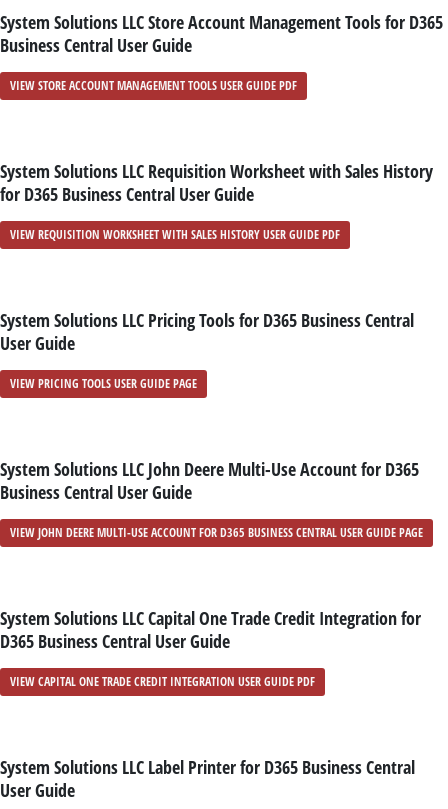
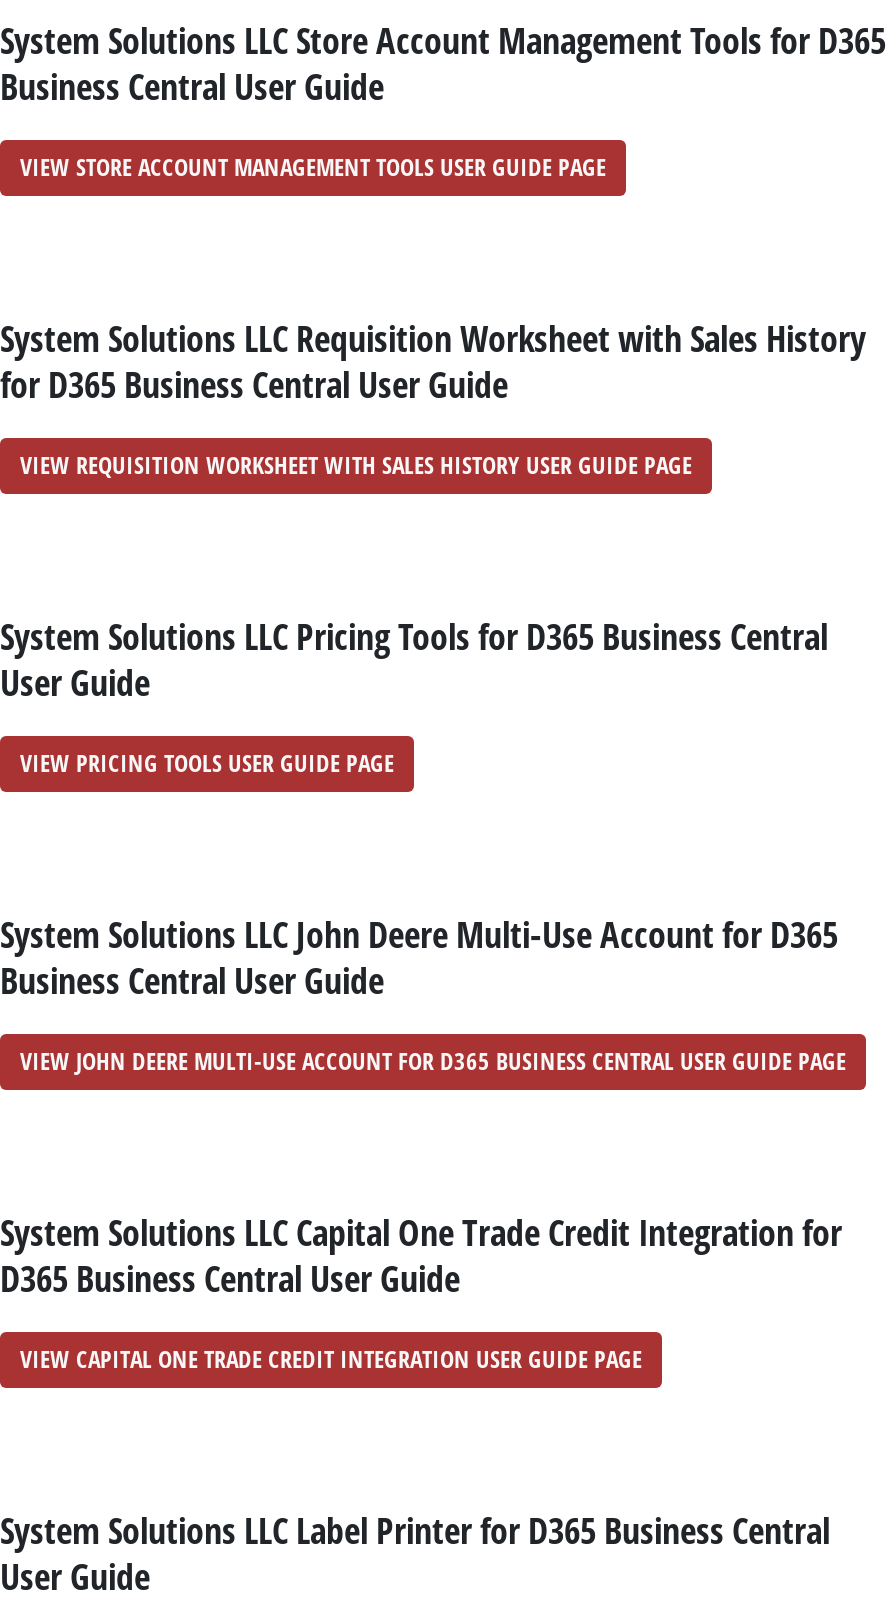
[10,77,297,94] VIEW STORE ACCOUNT MANAGEMENT TOOLS USER GUIDE PDF -> [20,150,606,184] VIEW STORE ACCOUNT MANAGEMENT TOOLS USER GUIDE PAGE
[10,226,340,243] VIEW REQUISITION WORKSHEET WITH SALES HISTORY USER GUIDE PDF -> [20,448,692,482] VIEW REQUISITION WORKSHEET WITH SALES HISTORY USER GUIDE PAGE
[10,673,315,690] VIEW CAPITAL ONE TRADE CREDIT INTEGRATION USER GUIDE PDF -> [20,1342,642,1376] VIEW CAPITAL ONE TRADE CREDIT INTEGRATION USER GUIDE PAGE

